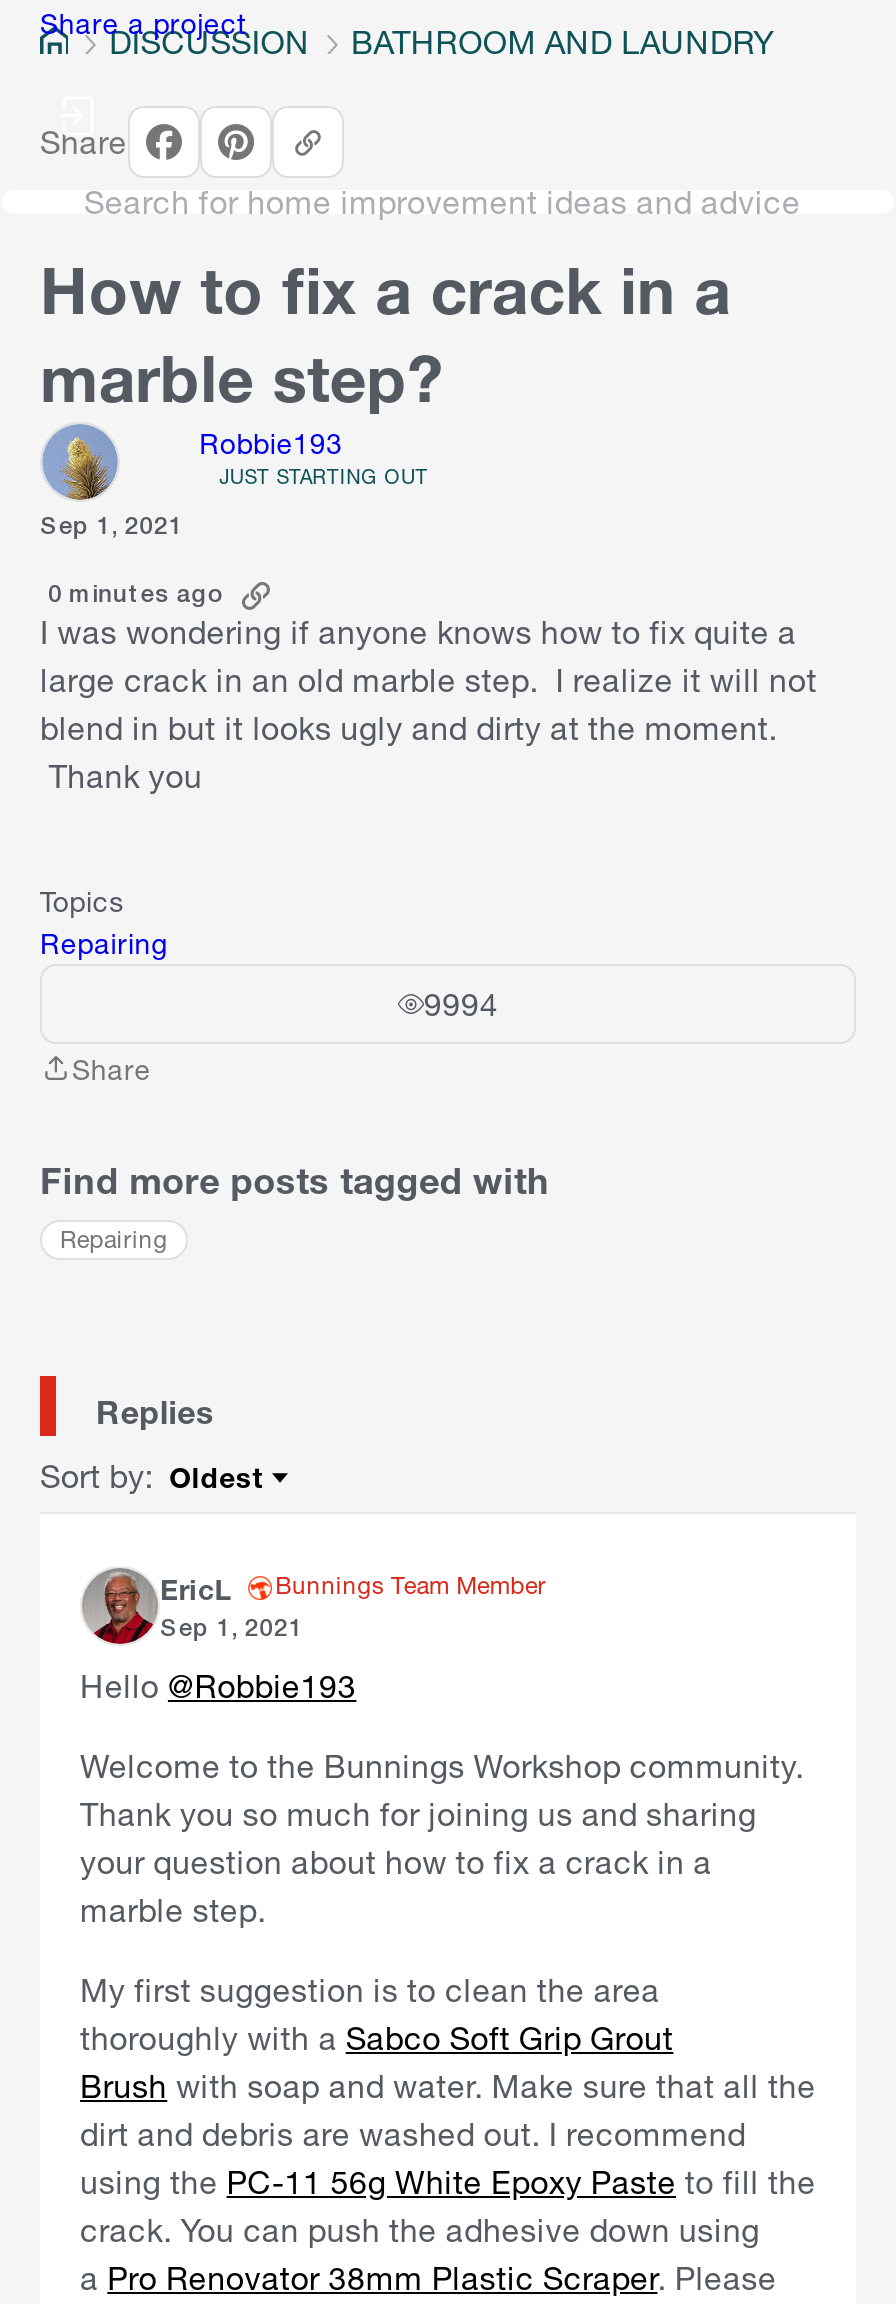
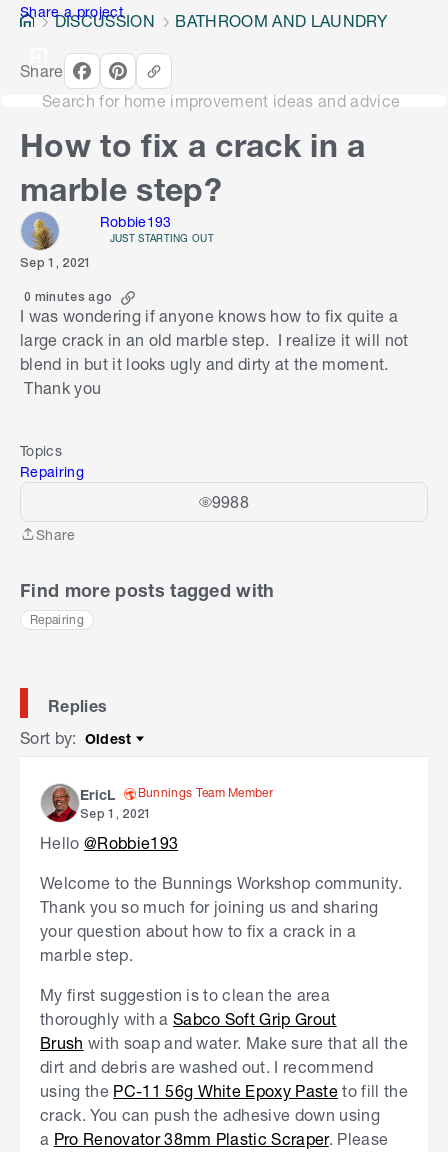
[424,985,498,1023] 9994 -> [212,492,249,511] 9988

